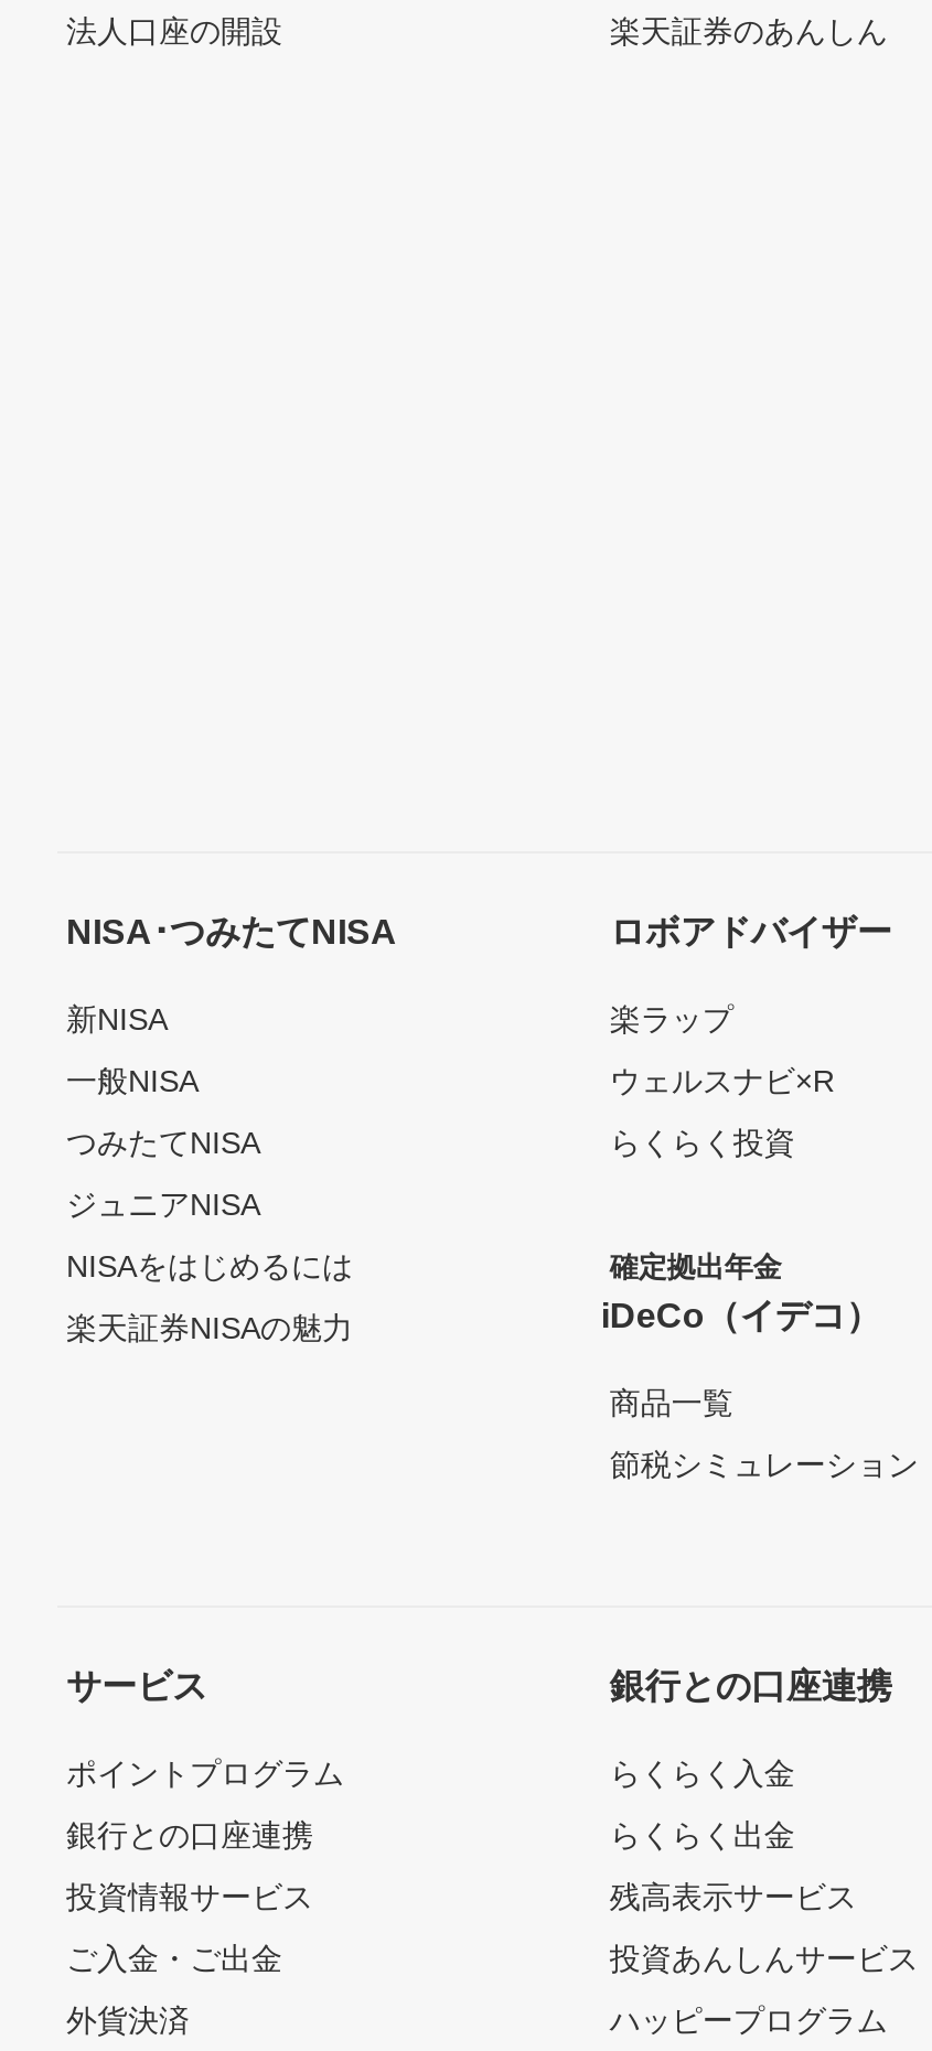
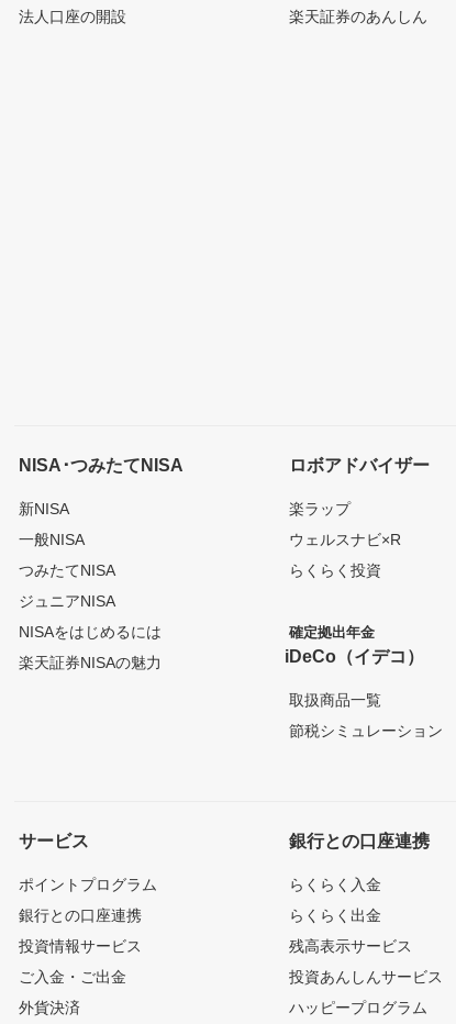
[610,1385,733,1420] 商品一覧 -> [289,691,382,709] 取扱商品一覧

